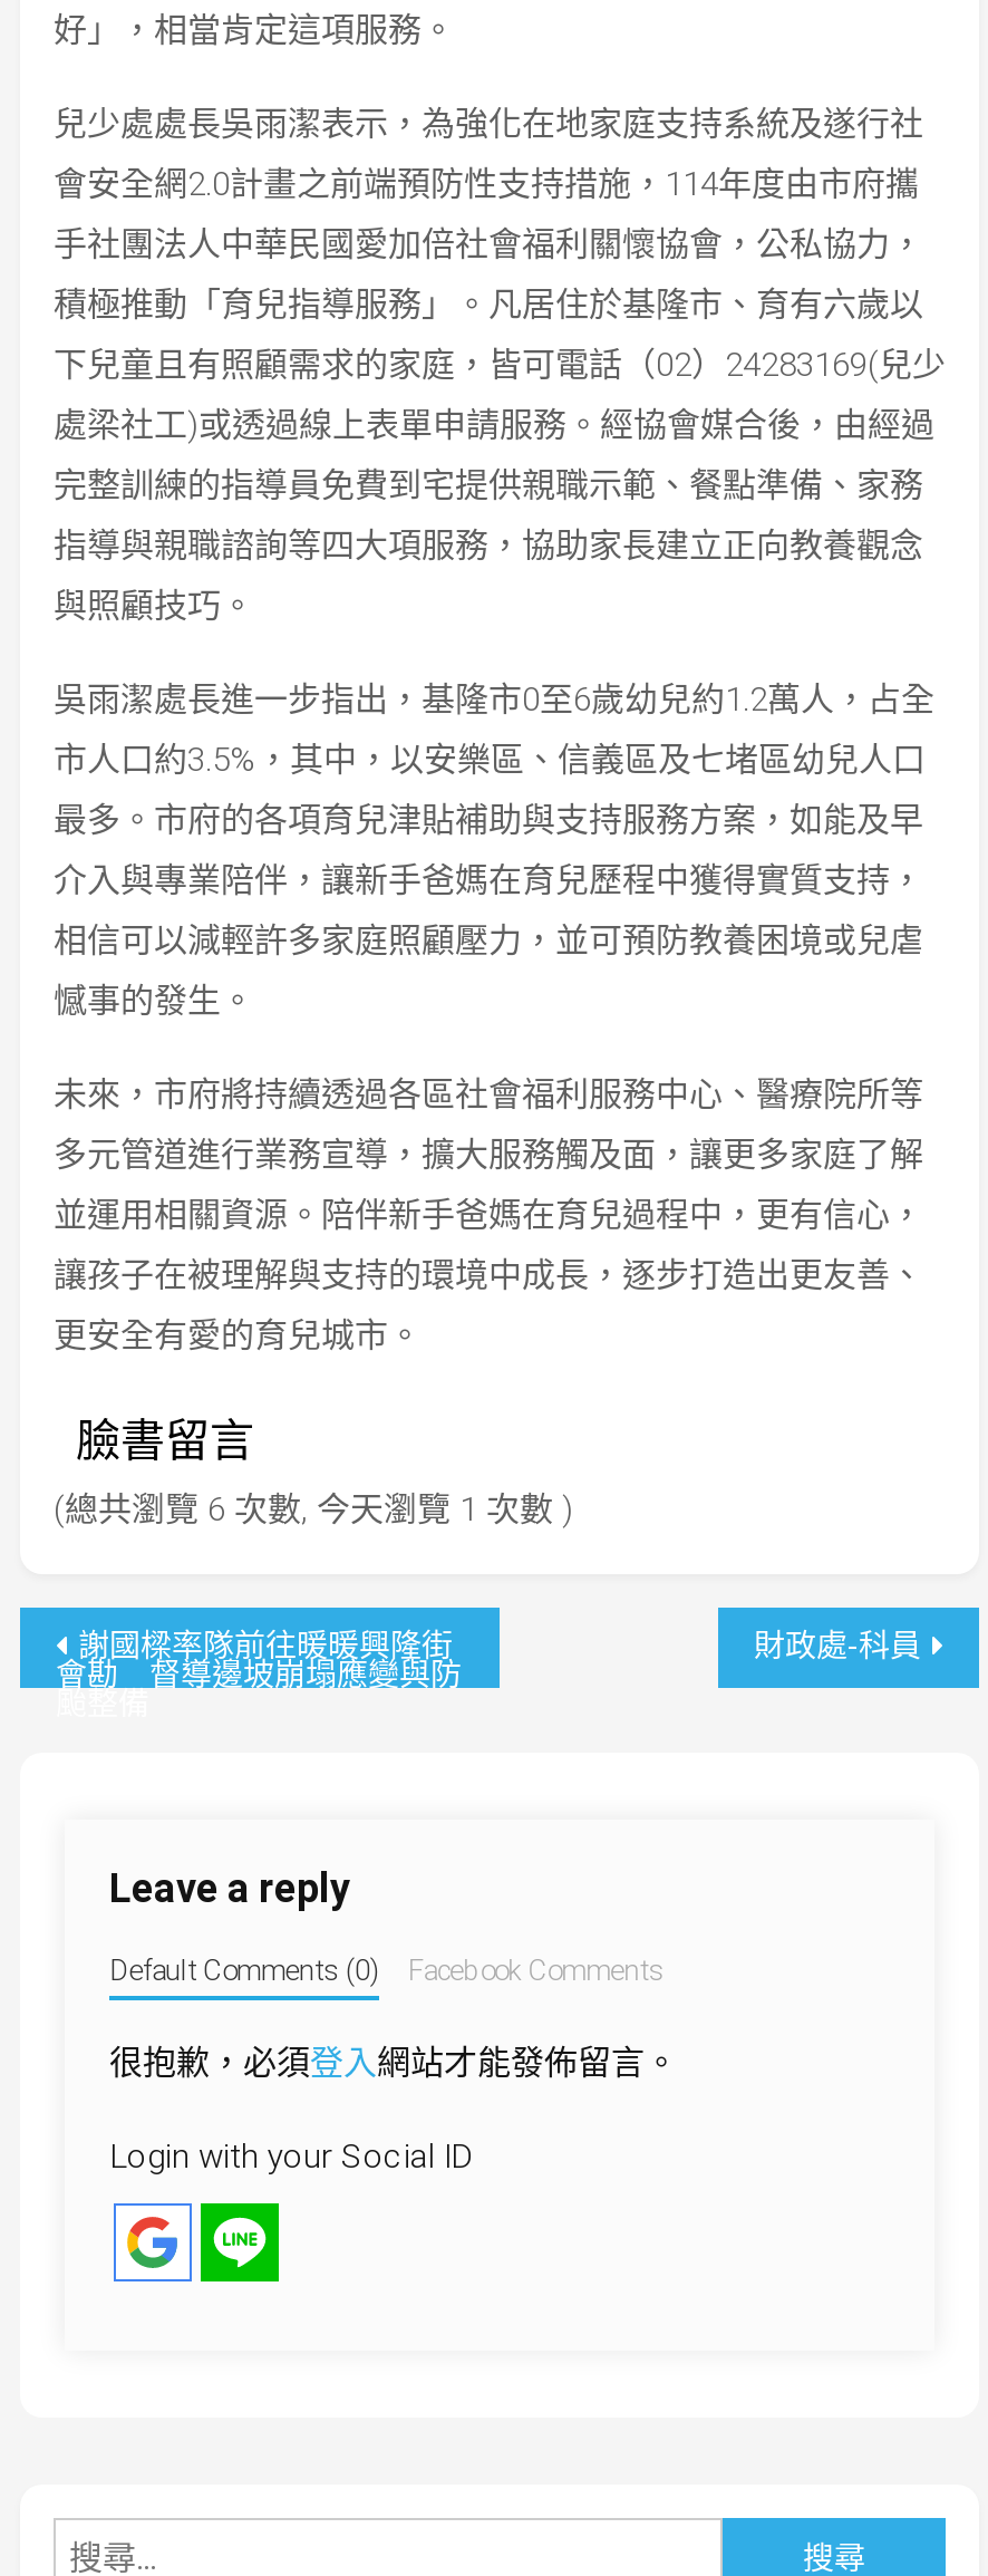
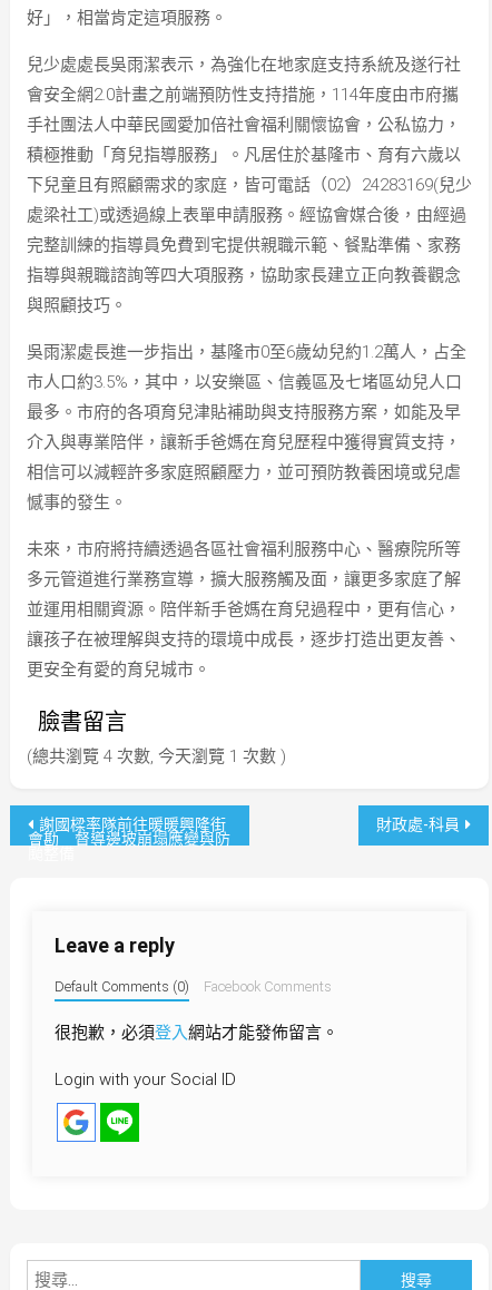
[54,1489,573,1530] (總共瀏覽 6 次數, 今天瀏覽 1 次數 ) -> [27,746,286,766] (總共瀏覽 4 次數, 今天瀏覽 1 次數 )

